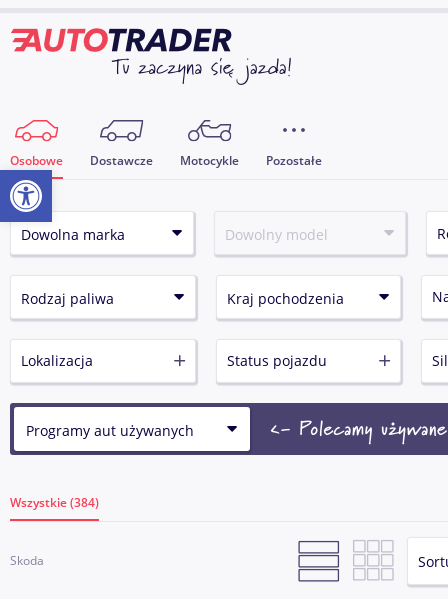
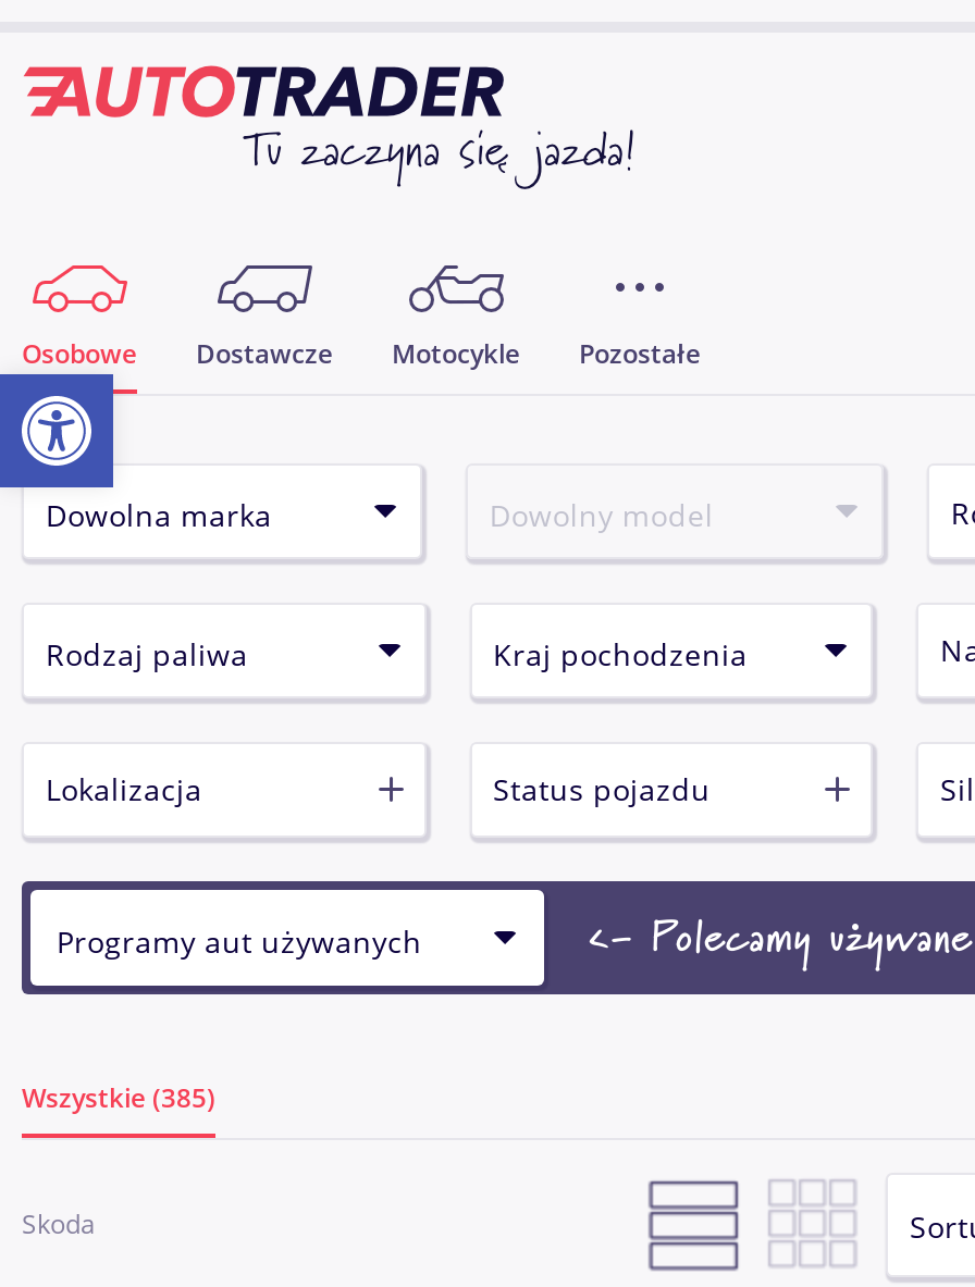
[10,494,99,511] Wszystkie (384) -> [22,1079,215,1116] Wszystkie (385)

